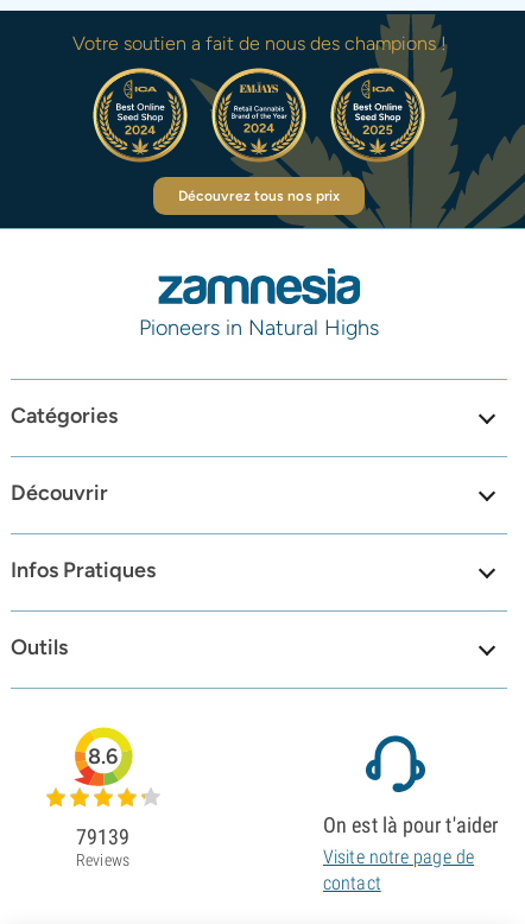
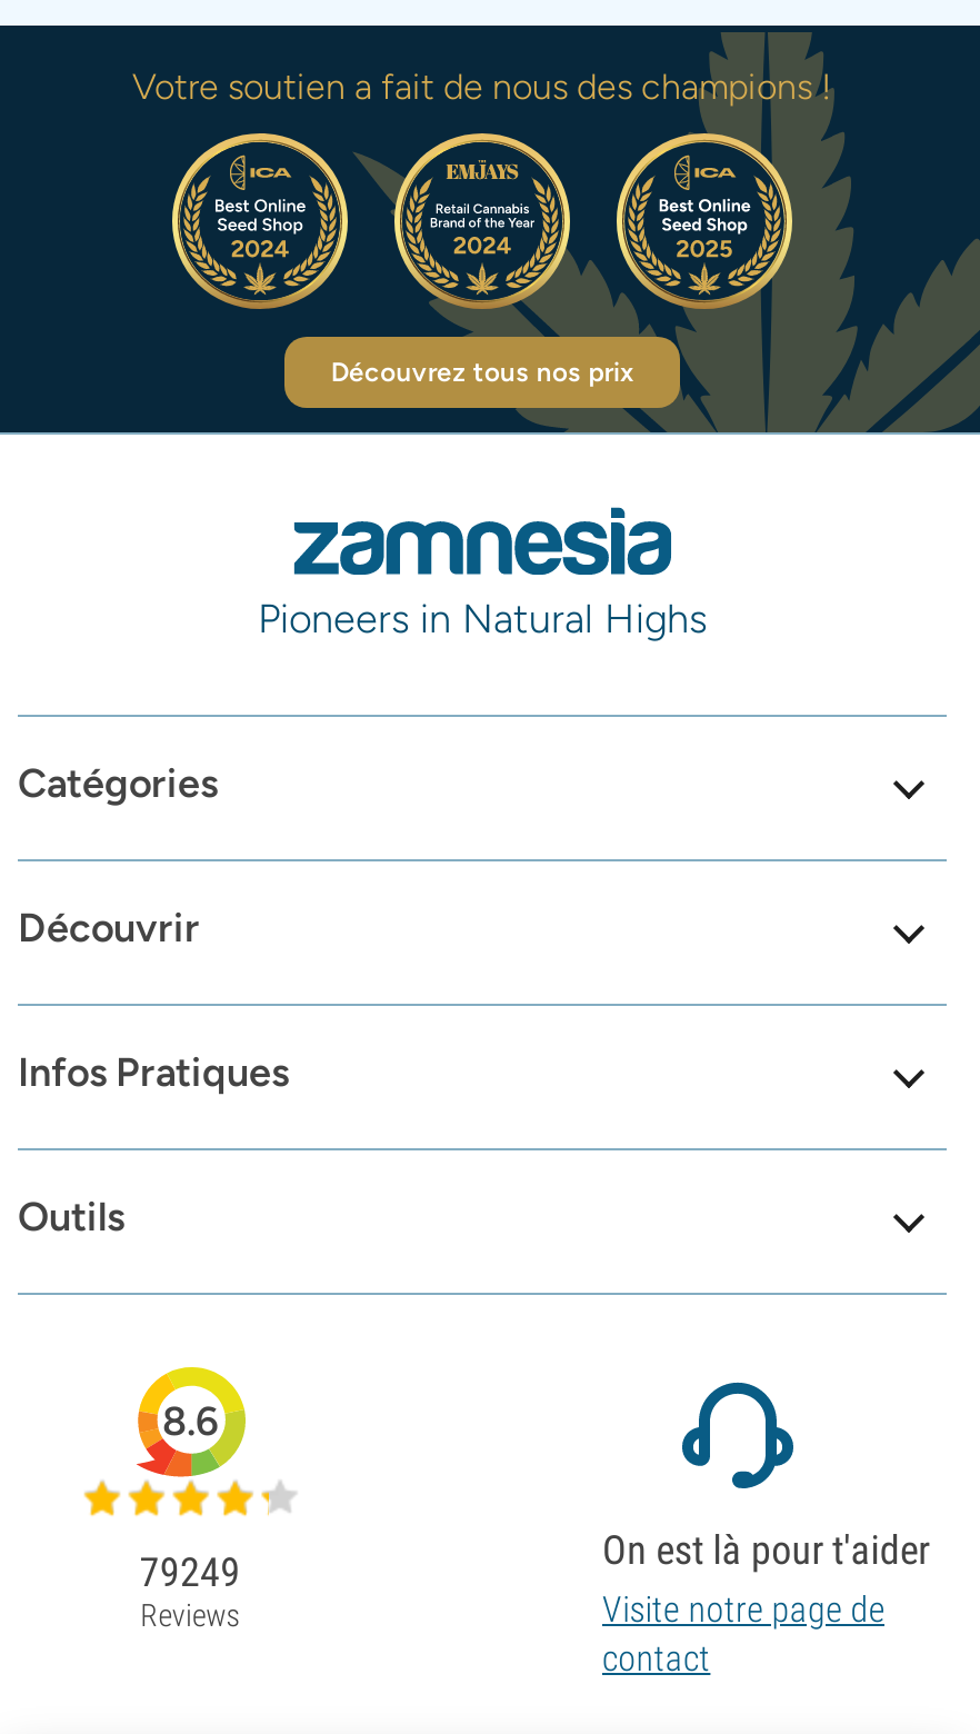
[76,824,130,849] 79139 -> [140,1548,240,1595] 79249

